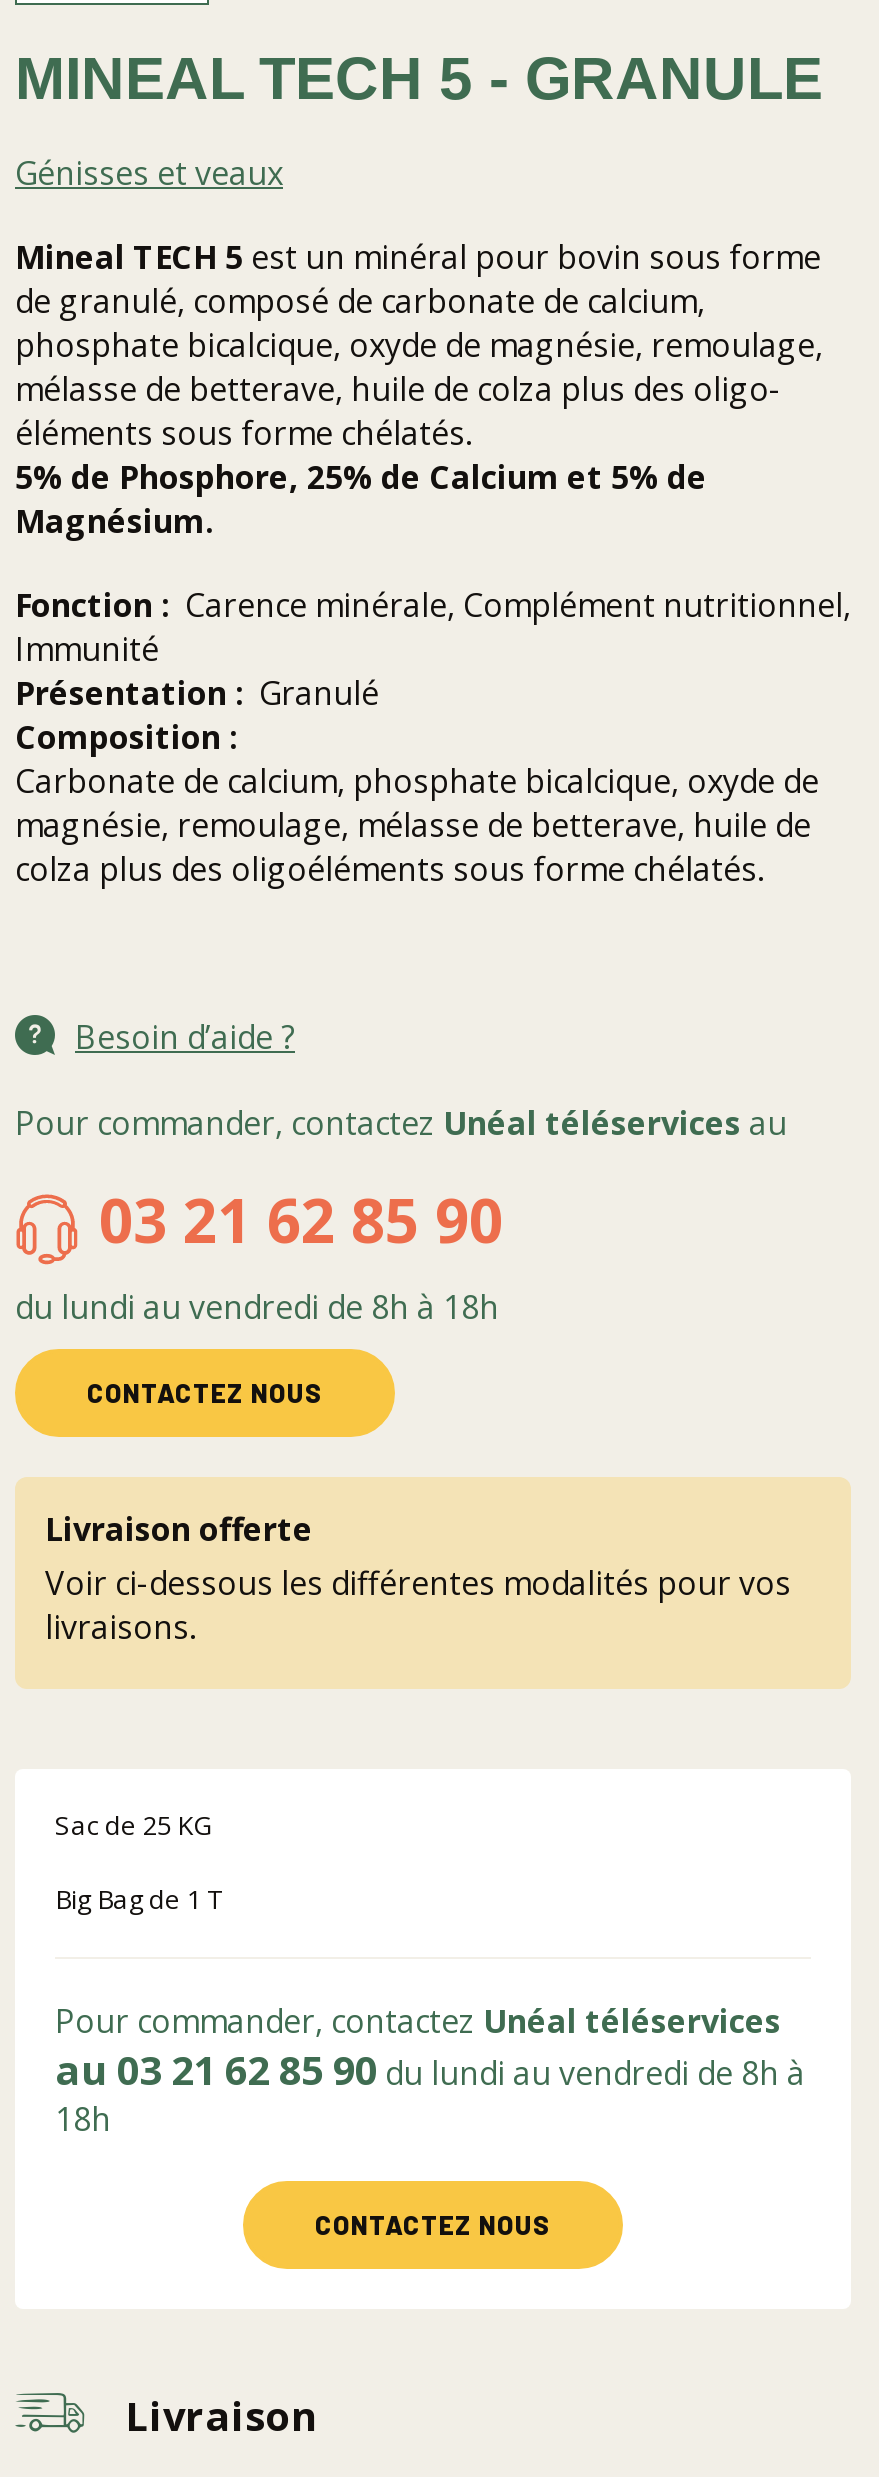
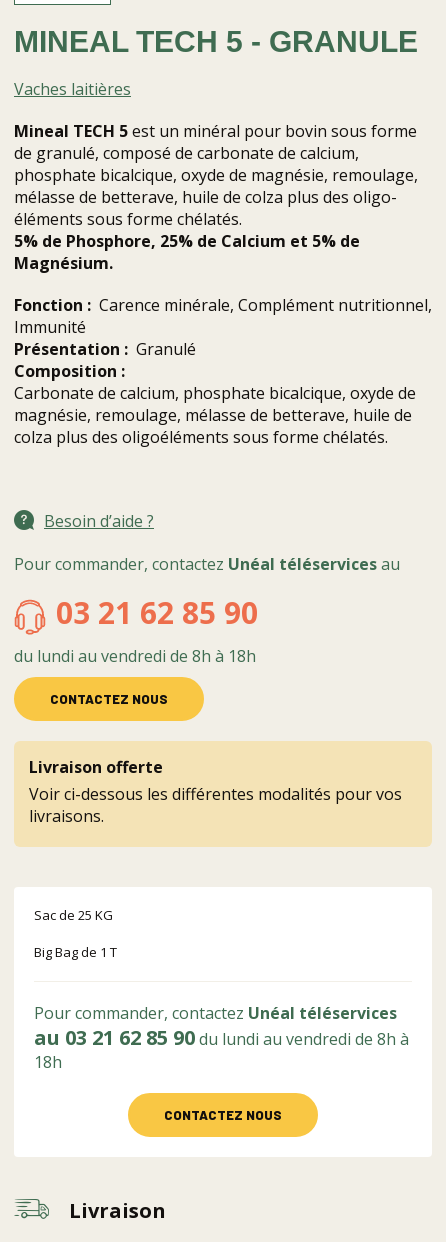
[15,151,283,195] Génisses et veaux -> [14,78,131,100] Vaches laitières

